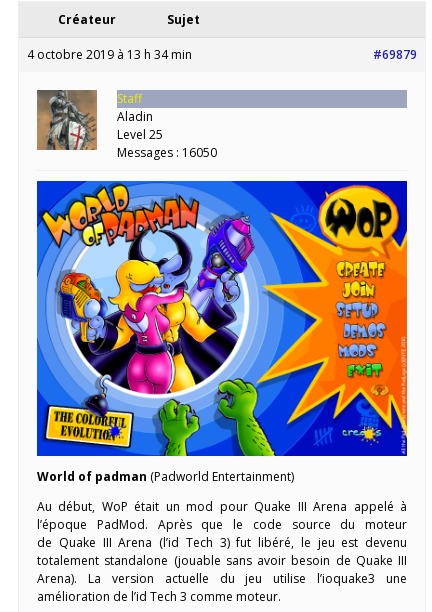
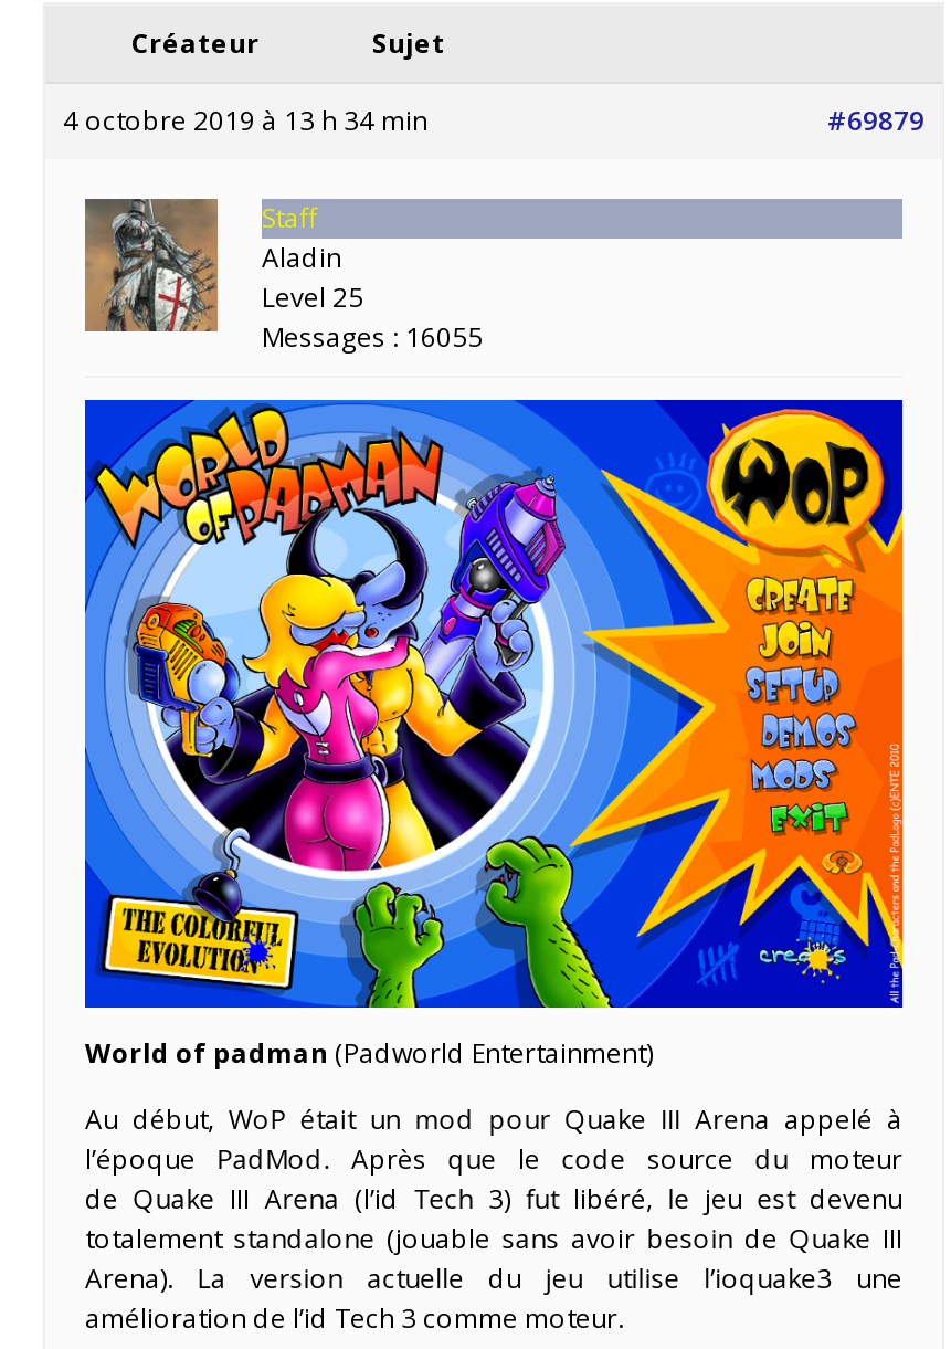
[117,144,217,161] Messages : 16050 -> [262,319,483,356] Messages : 16055

